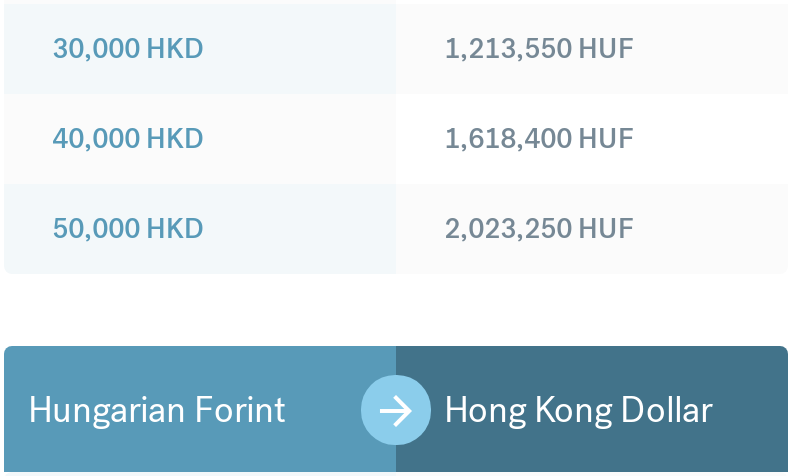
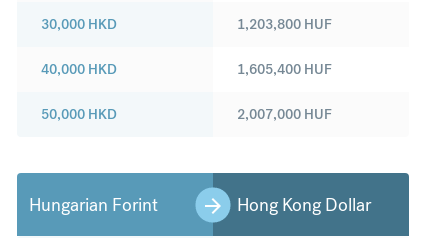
[444,30,634,66] 1,213,550 HUF -> [237,15,332,33] 1,203,800 HUF
[444,120,634,156] 1,618,400 HUF -> [237,60,332,78] 1,605,400 HUF
[444,210,634,246] 2,023,250 HUF -> [237,105,332,123] 2,007,000 HUF

